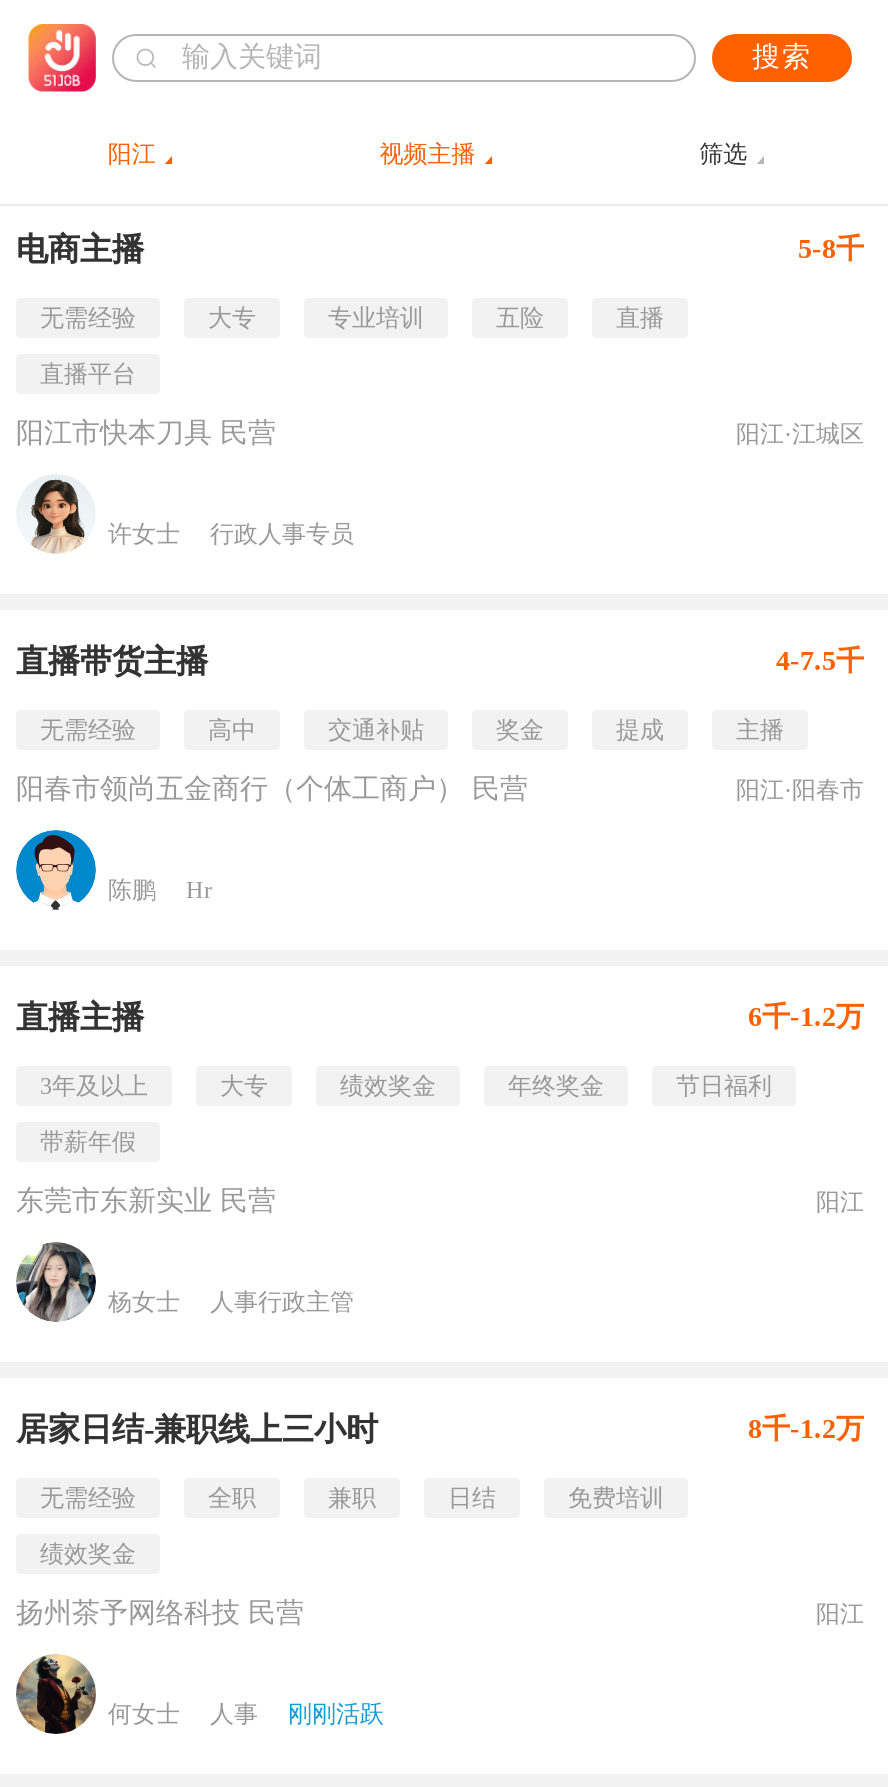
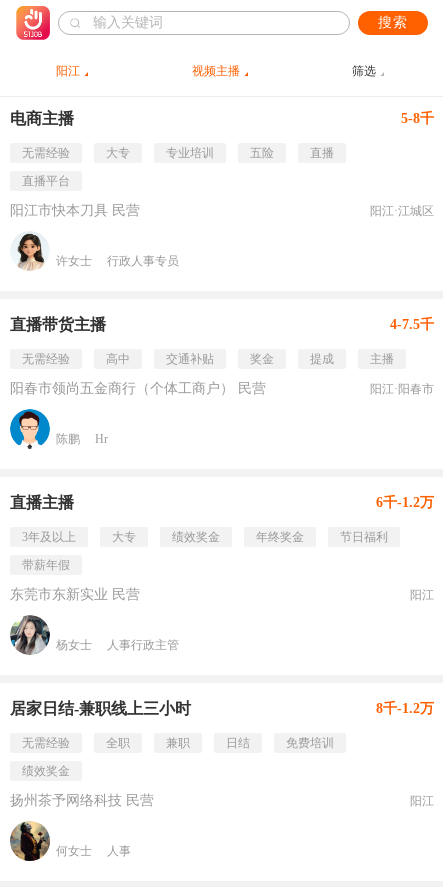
[288,1700,384,1728] 刚刚活跃 -> none

